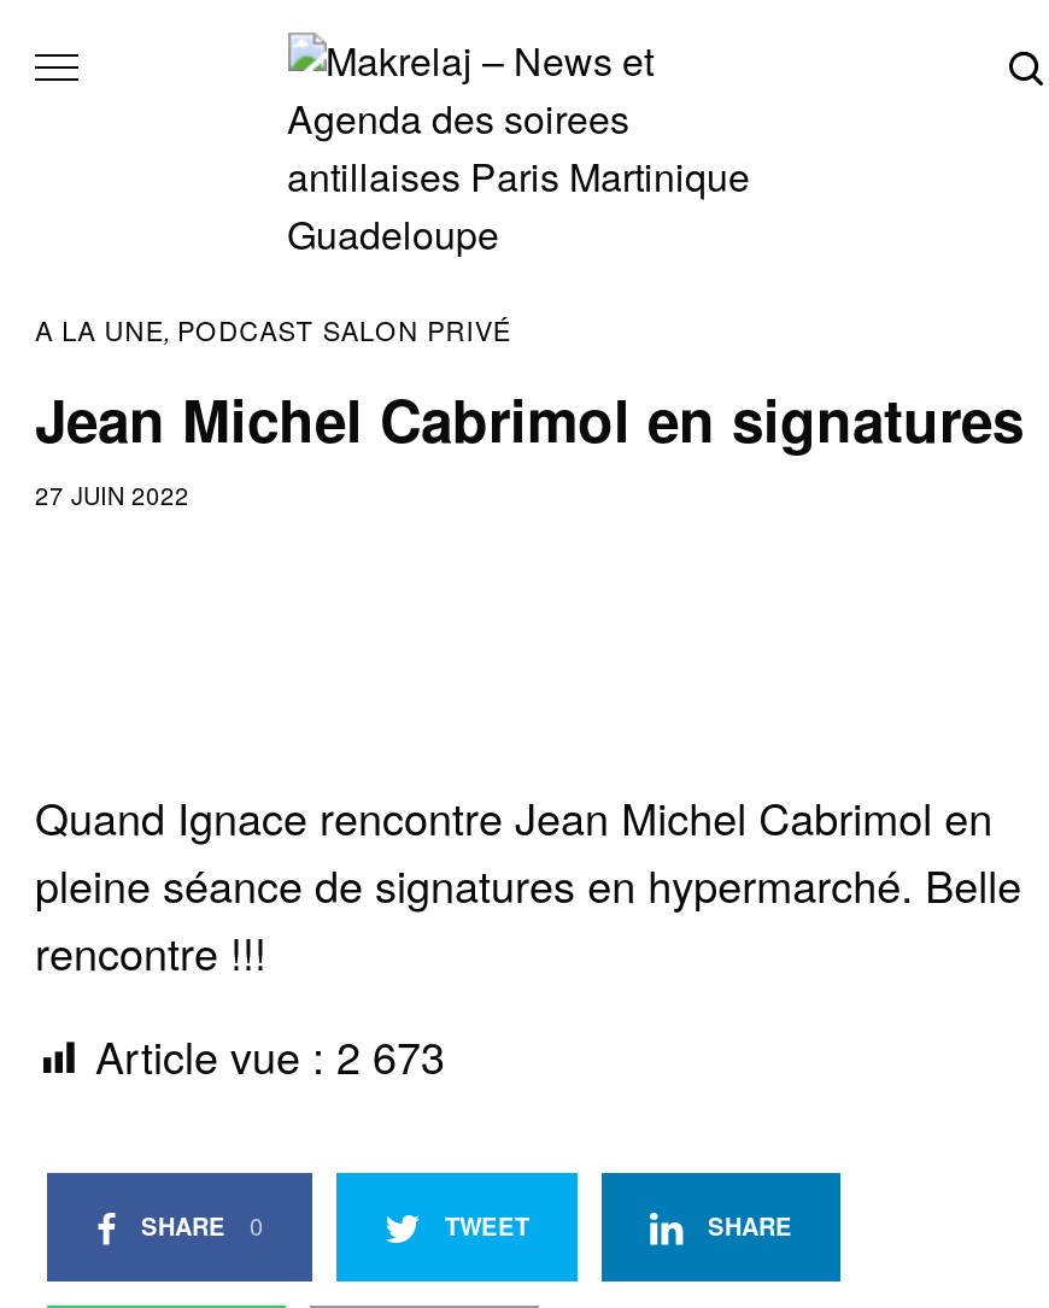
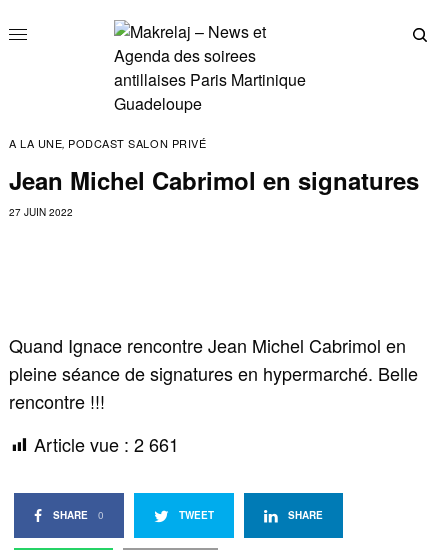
[95,1023,445,1086] Article vue : 2 673 -> [34,431,179,457] Article vue : 2 661

